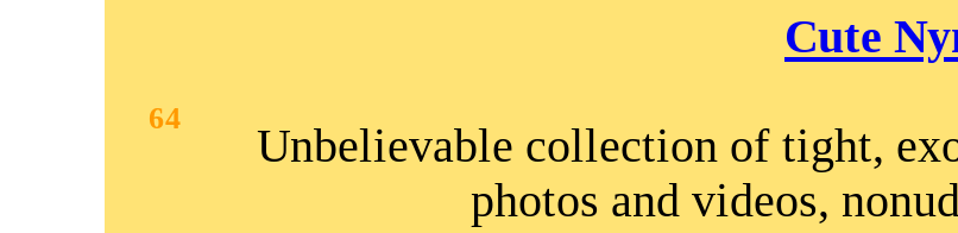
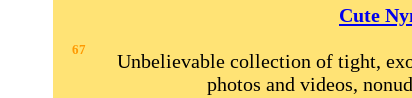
[149,100,182,136] 64 -> [71,42,85,57] 67

